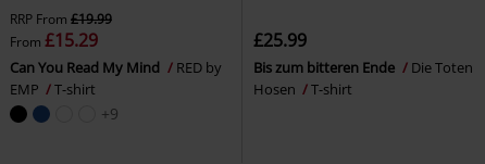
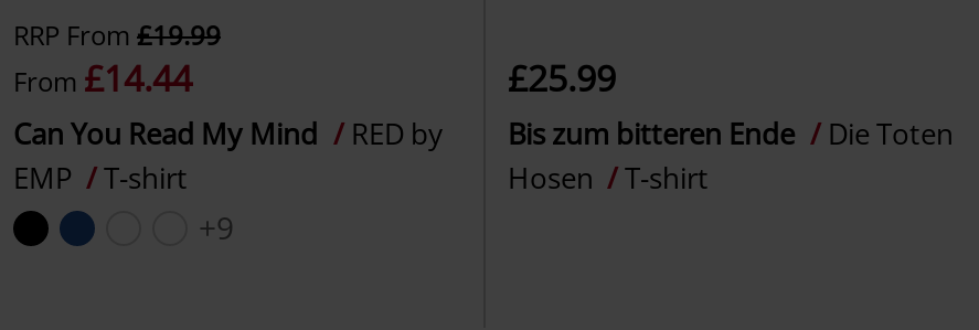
[10,28,98,52] From £15.29 -> [13,53,192,102] From £14.44

